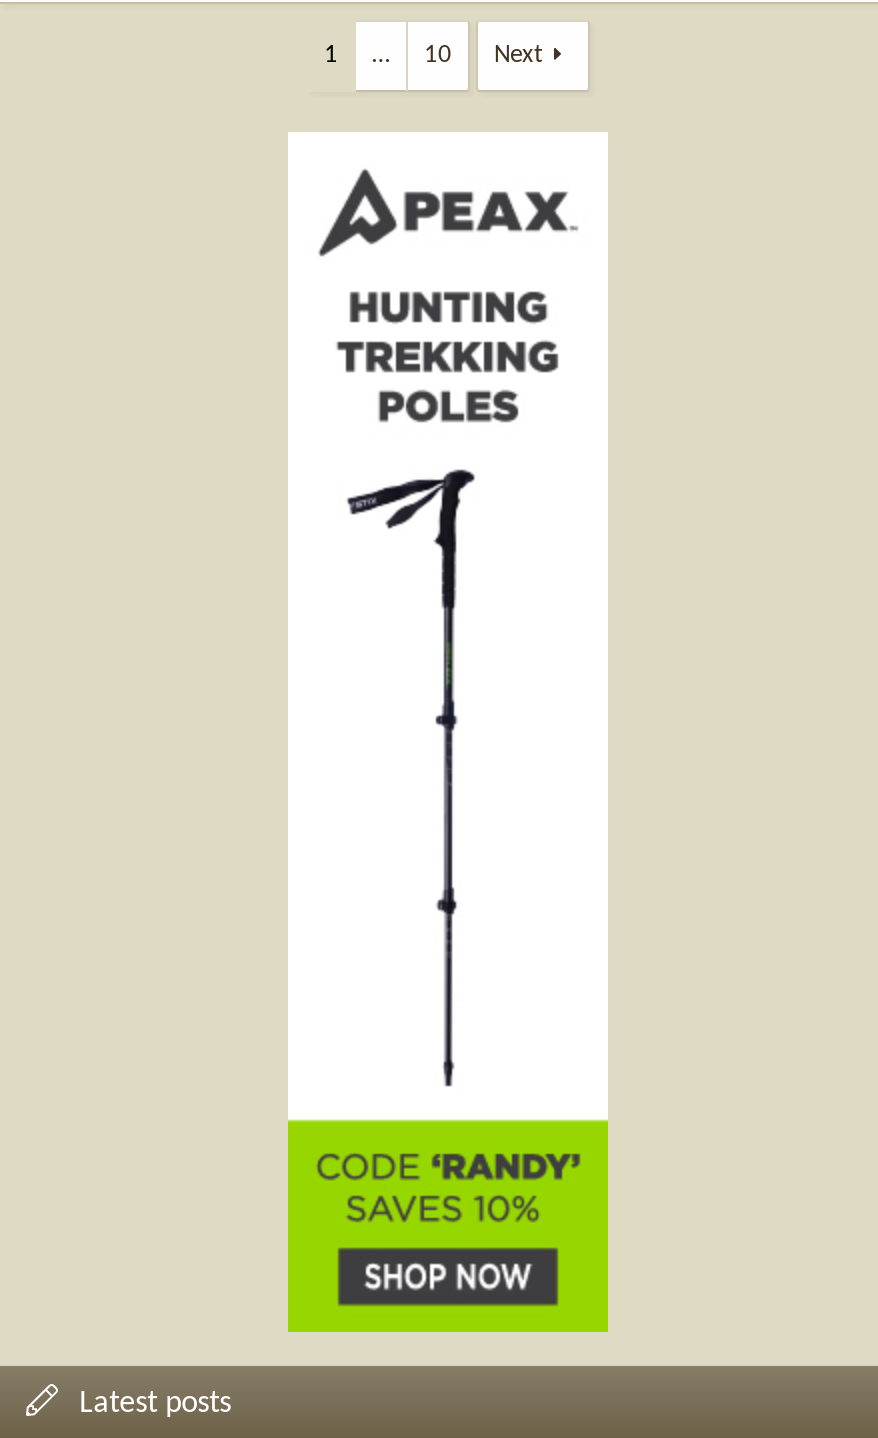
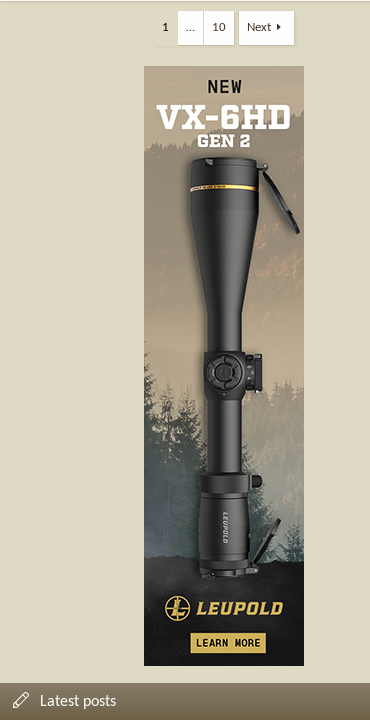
[286,132,610,1334] [image] -> [143,66,305,667] [image]

